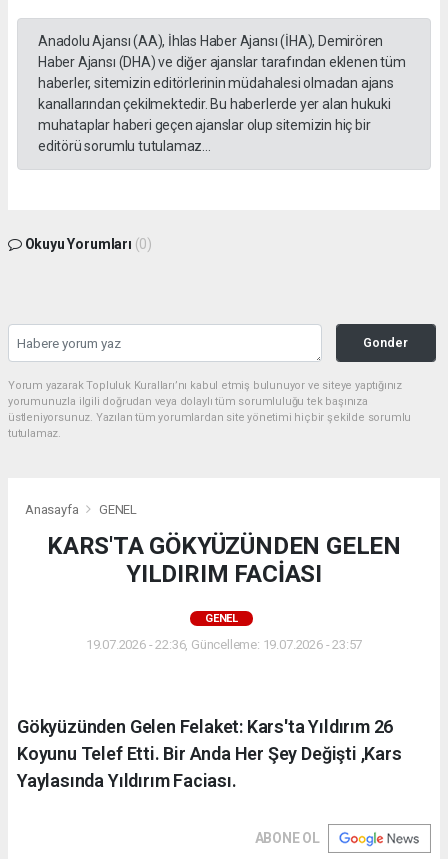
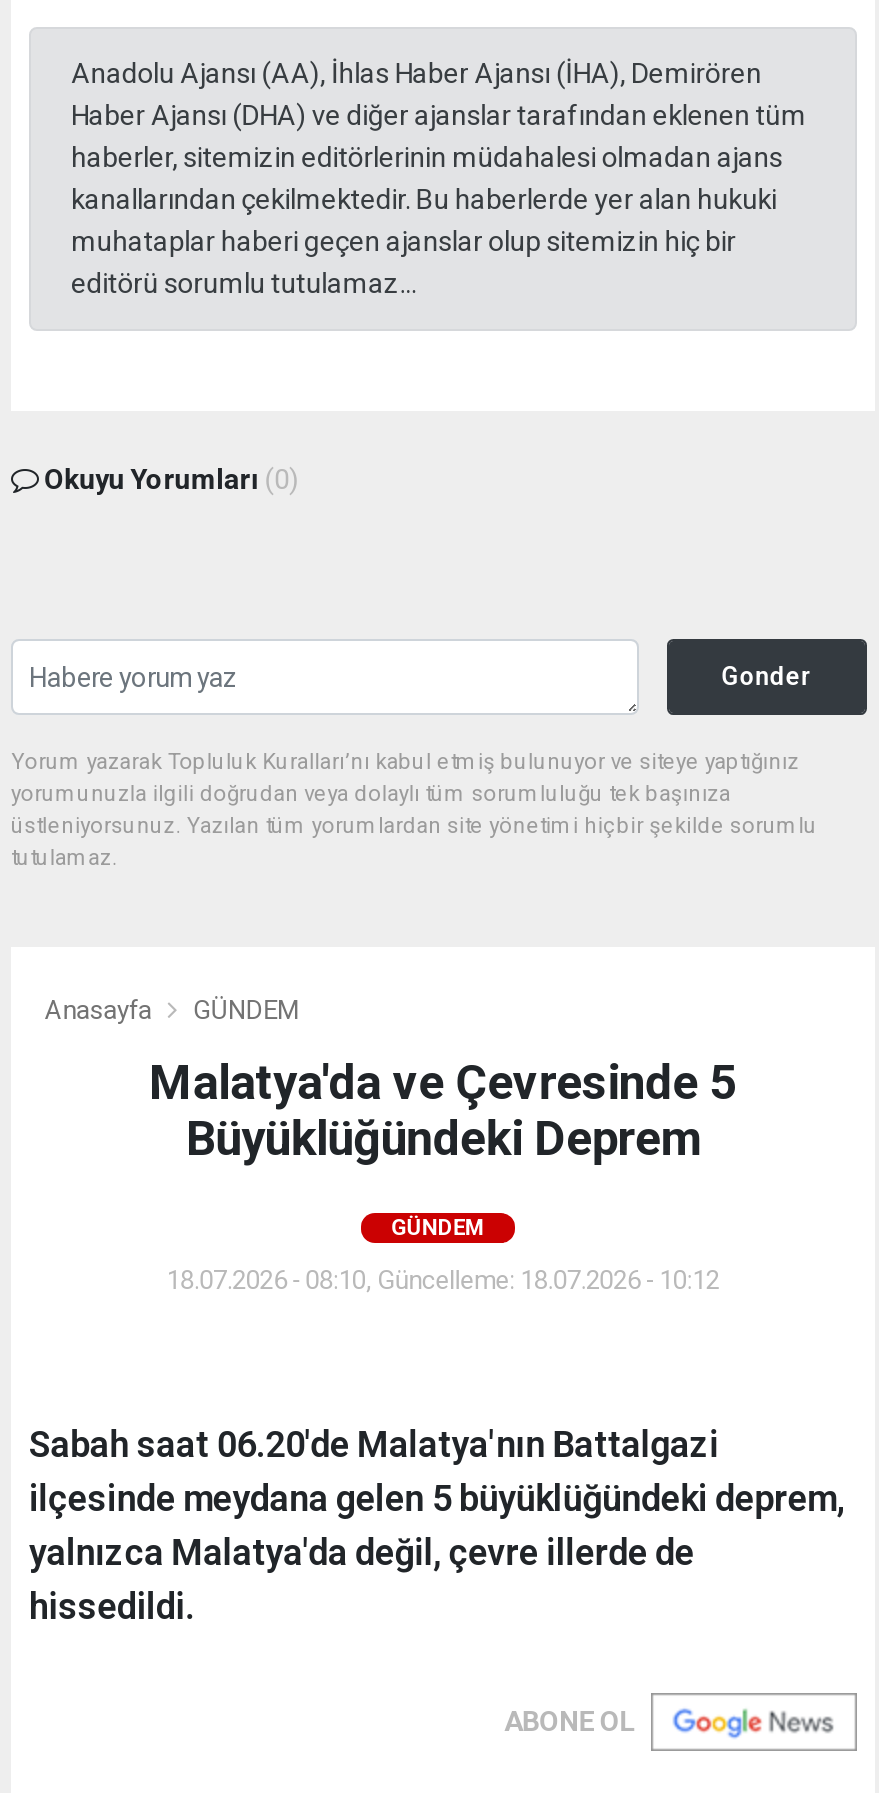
[99,502,137,517] GENEL -> [193,995,299,1025] GÜNDEM
[47,532,401,588] KARS'TA GÖKYÜZÜNDEN GELEN | YILDIRIM FACİASI -> [149,1055,737,1167] Malatya'da ve Çevresinde 5 | Büyüklüğündeki Deprem
[205,612,238,625] GENEL -> [391,1215,485,1241] GÜNDEM
[86,637,362,652] 19.07.2026 - 22:36, Güncelleme: 19.07.2026 - 23:57 -> [167,1265,719,1295] 18.07.2026 - 08:10, Güncelleme: 18.07.2026 - 10:12
[17,716,402,791] Gökyüzünden Gelen Felaket: Kars'ta Yıldırım 26 | Koyunu Telef Etti. Bir Anda Her Şey Değişti ,Kars | Yaylasında Yıldırım Faciası. -> [29,1423,845,1627] Sabah saat 06.20'de Malatya'nın Battalgazi | ilçesinde meydana gelen 5 büyüklüğündeki deprem, | yalnızca Malatya'da değil, çevre illerde de | hissedildi.

